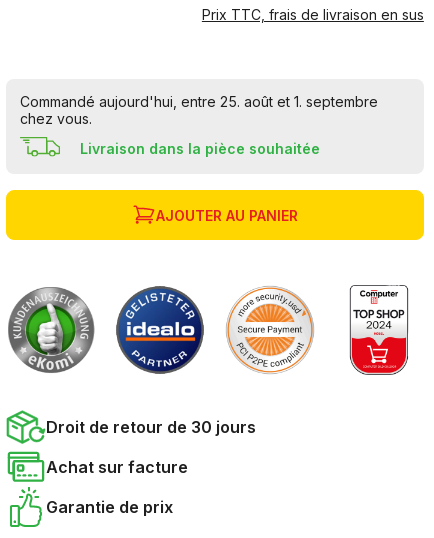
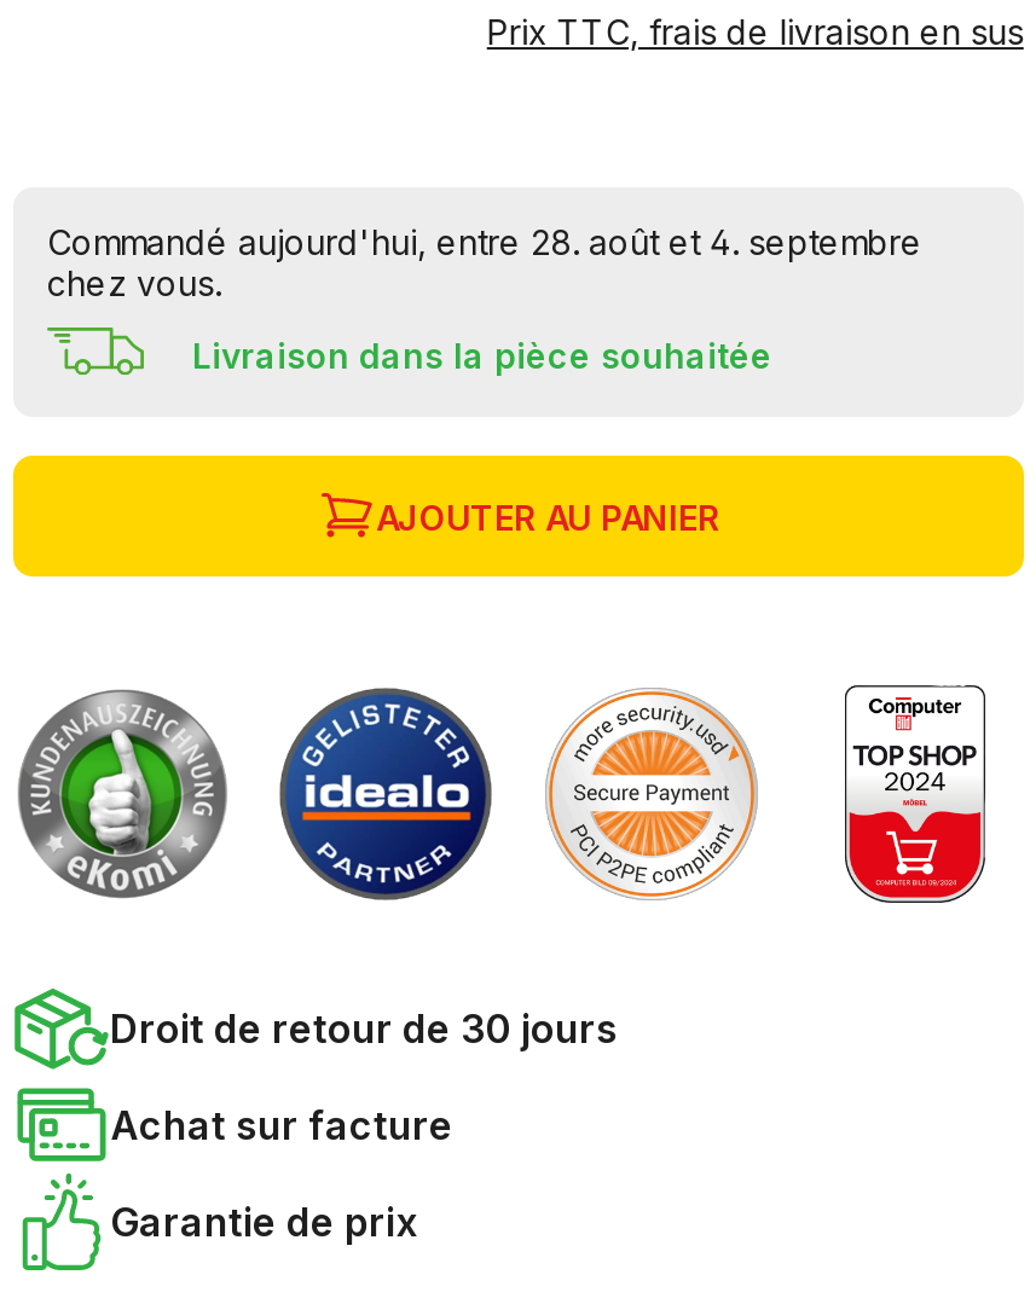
[20,93,378,110] Commandé aujourd'hui, entre 25. août et 1. septembre -> [47,221,922,262] Commandé aujourd'hui, entre 28. août et 4. septembre

